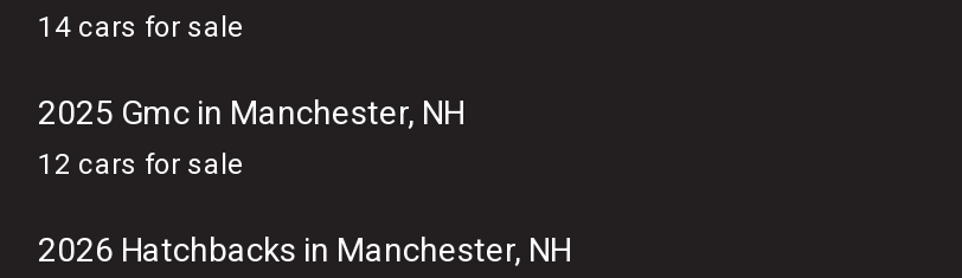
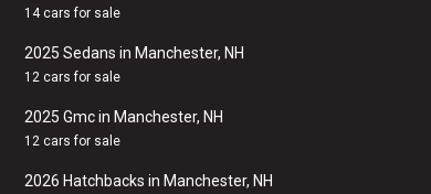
none -> [24,44,244,85] 2025 Sedans in Manchester, NH | 12 cars for sale

